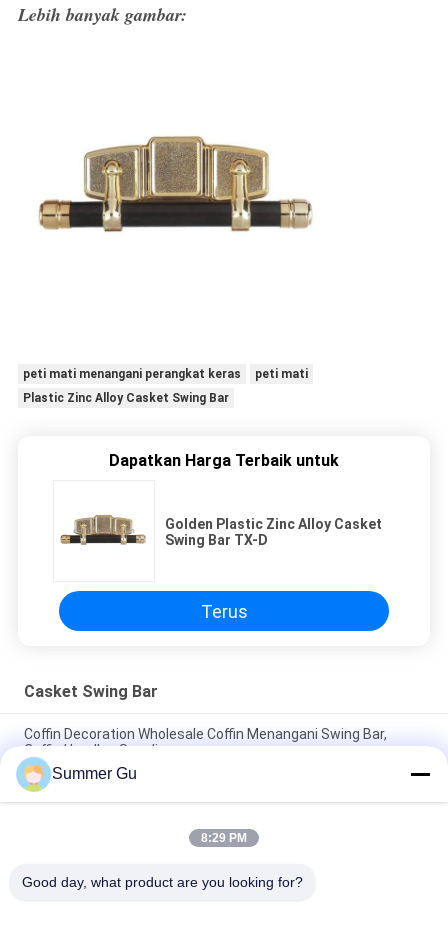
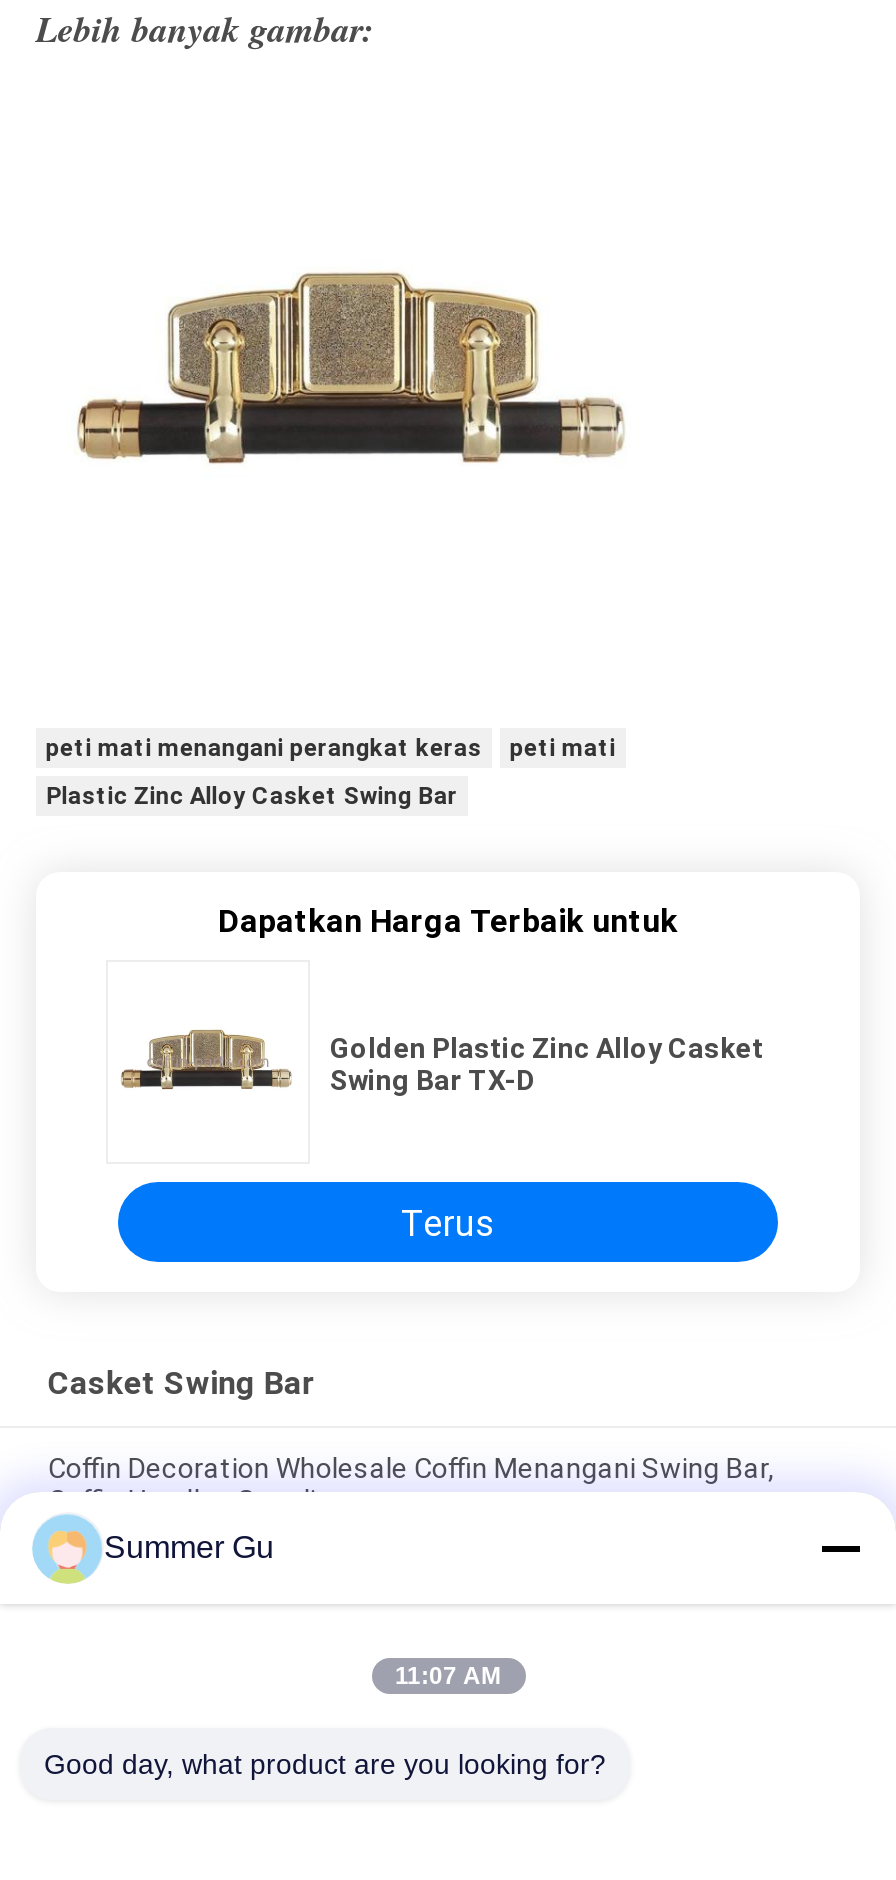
[201,831,247,845] 8:29 PM -> [395,1662,501,1690] 11:07 AM

